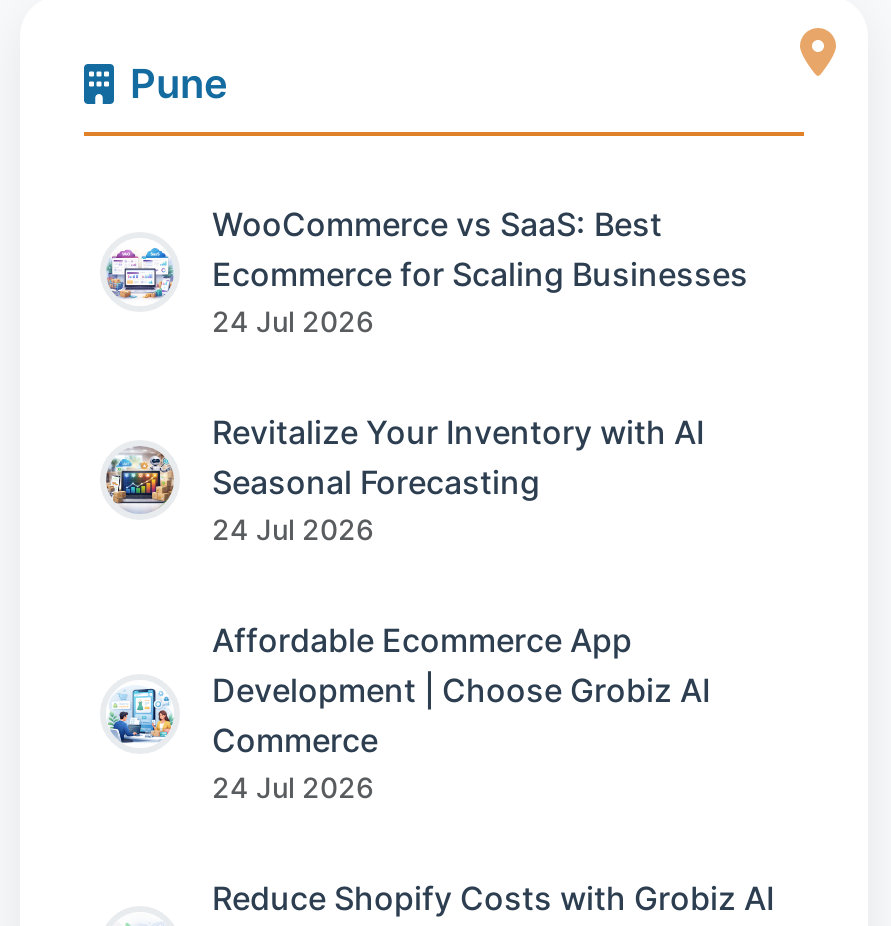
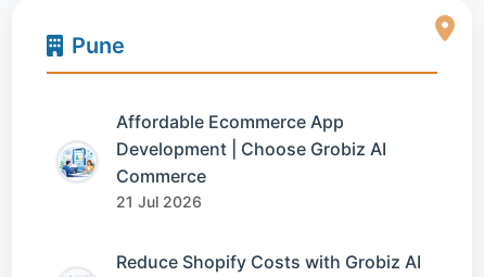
[102,204,748,546] [image] | WooCommerce vs SaaS: Best | Ecommerce for Scaling Businesses | 24 Jul 2026 | Revitalize Your Inventory with AI | Seasonal Forecasting | 24 Jul 2026 -> none
[102,442,178,520] [image] -> none
[212,770,374,804] 24 Jul 2026 -> [116,192,202,211] 21 Jul 2026

